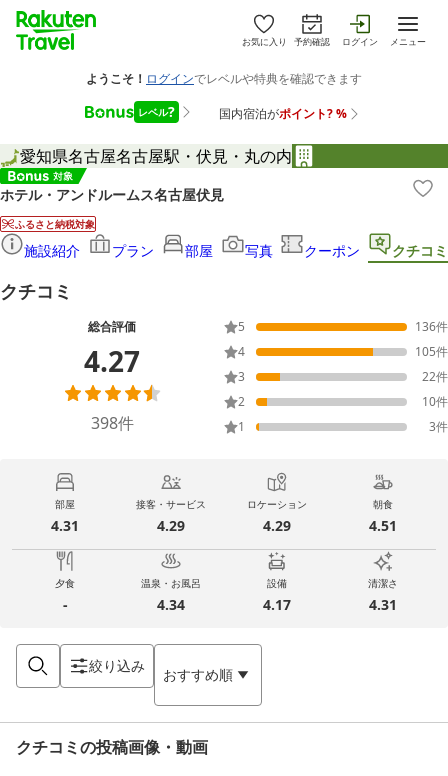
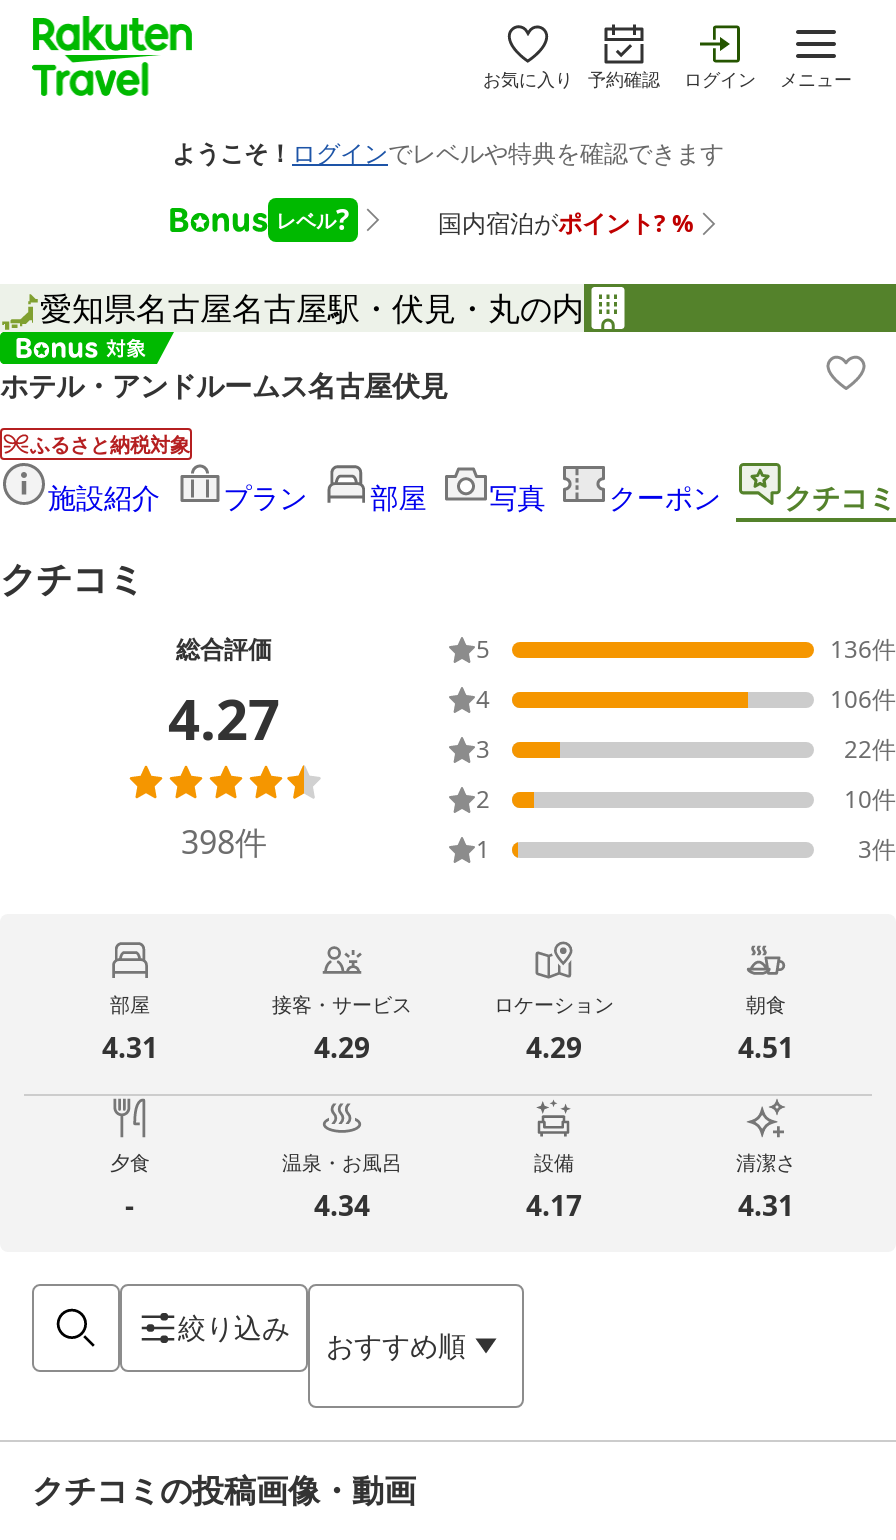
[415,343,448,360] 105件 -> [830,682,896,716] 106件

